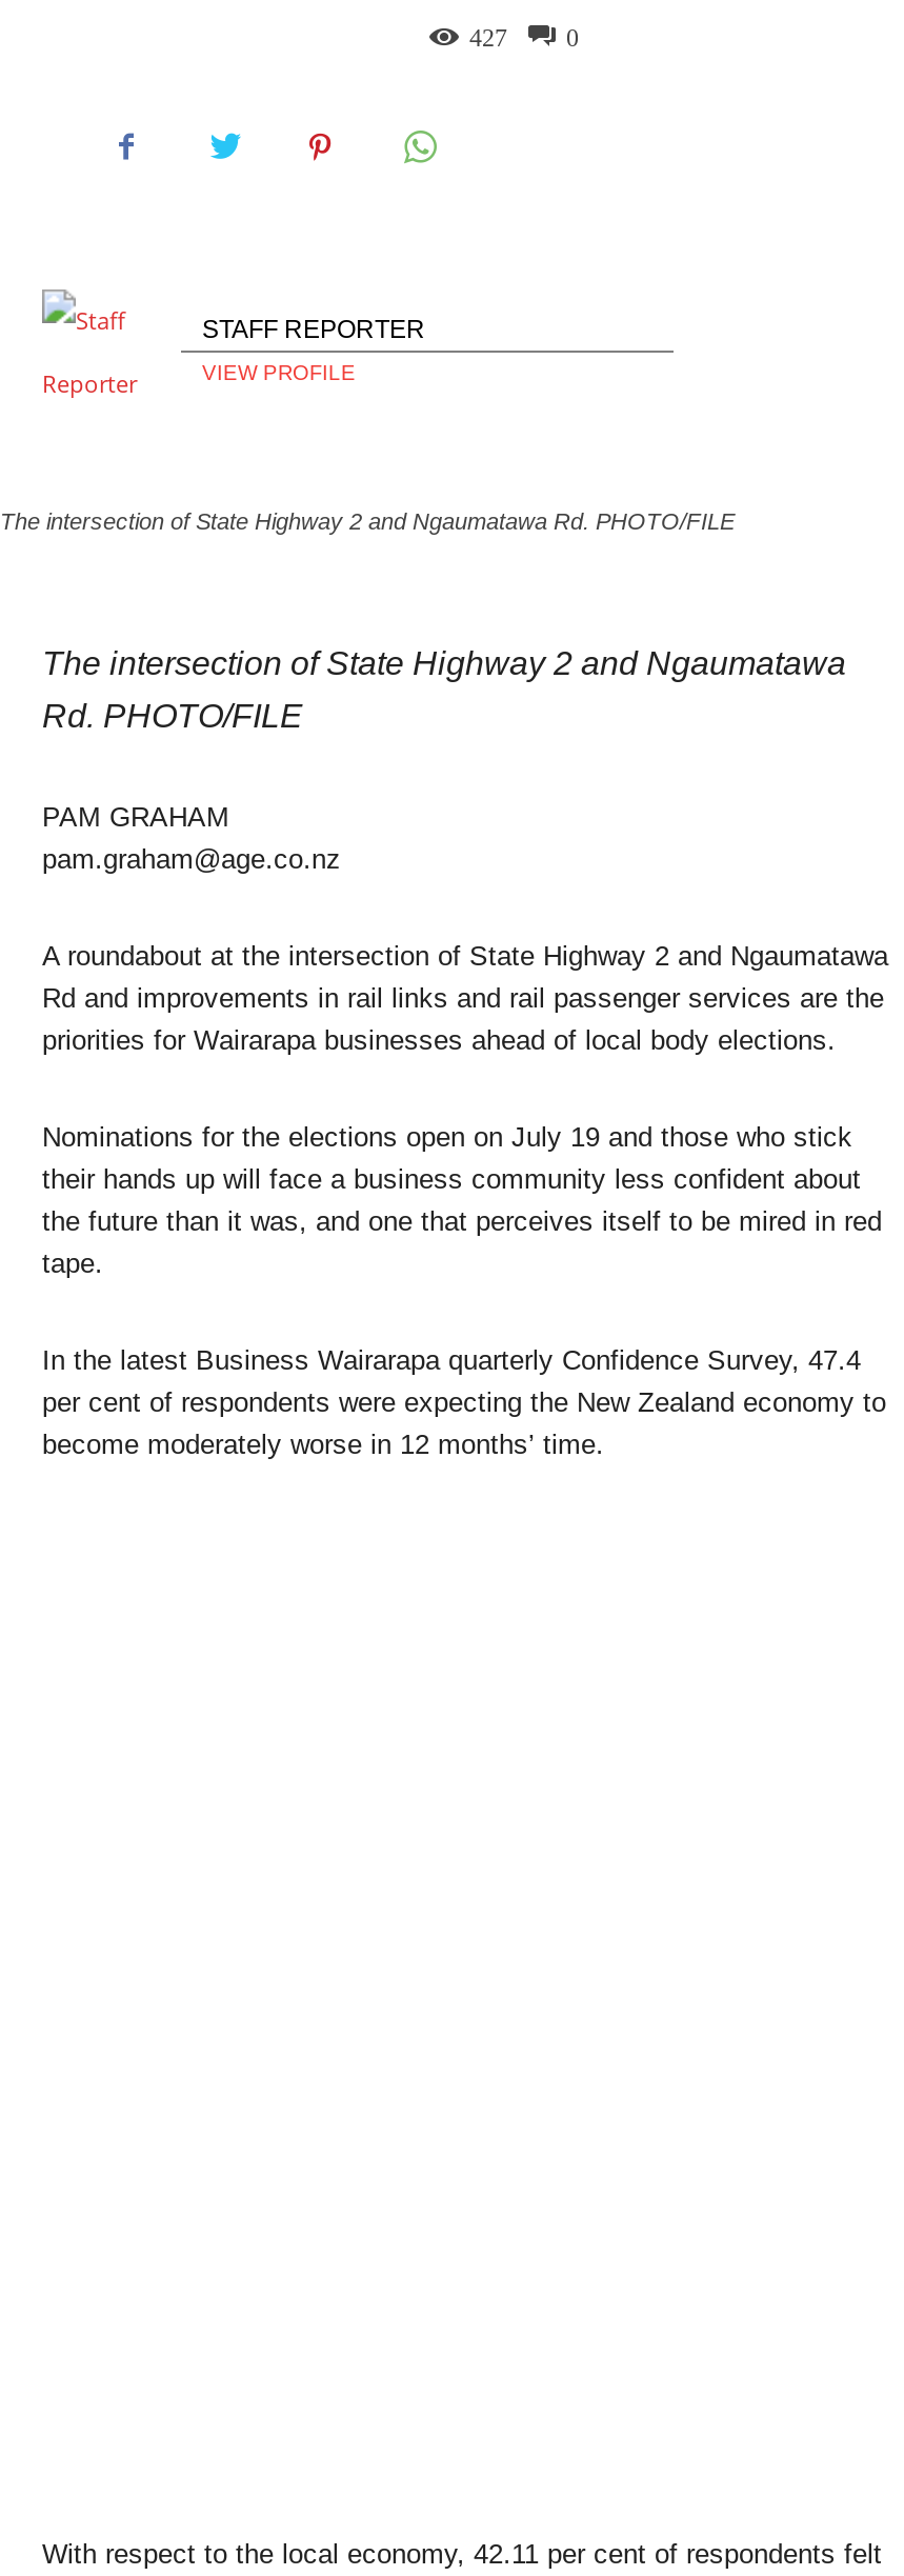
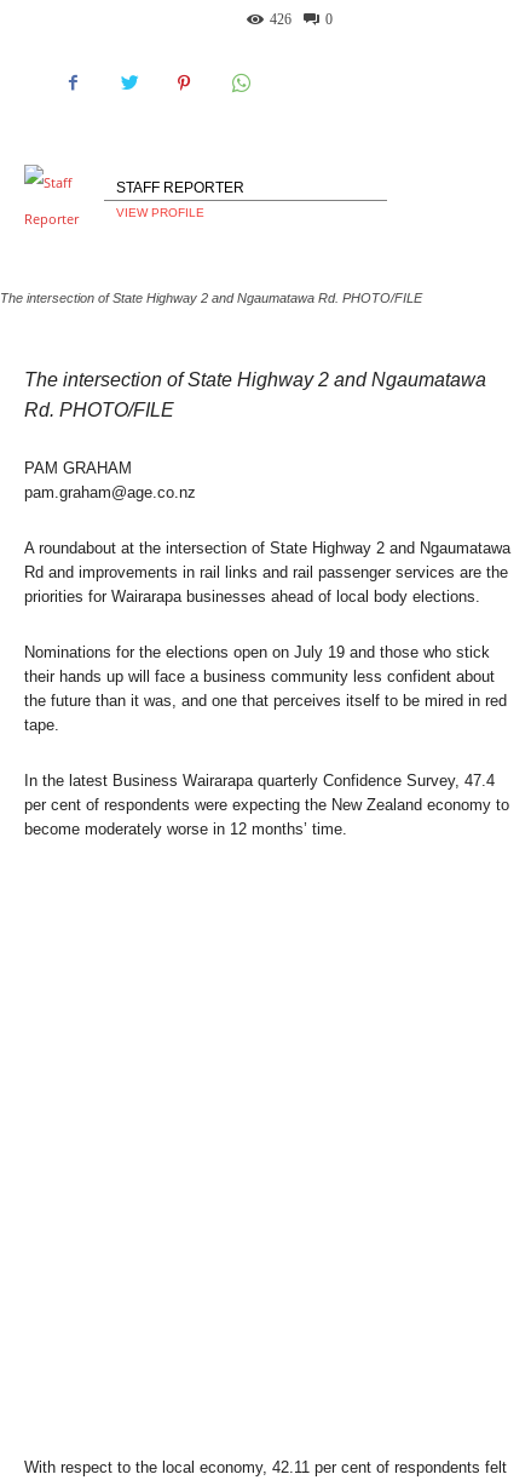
[469,23,579,53] 427 0 -> [270,12,333,28] 426 0

